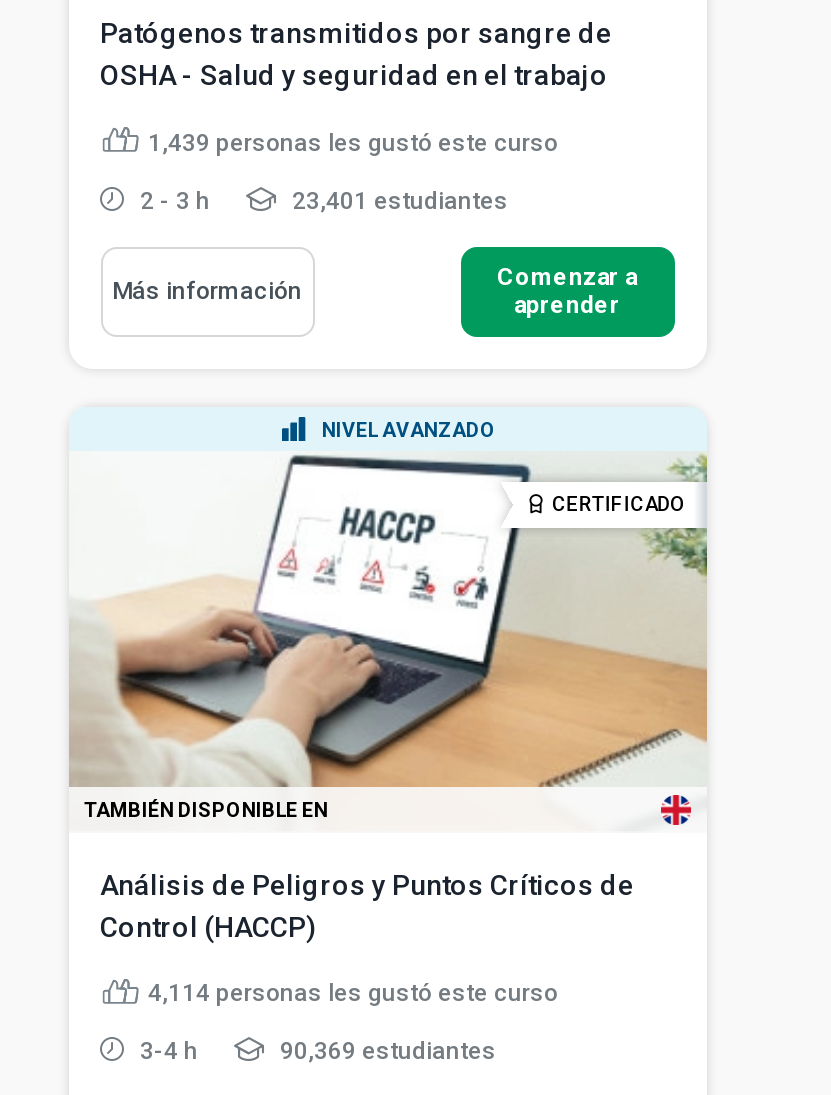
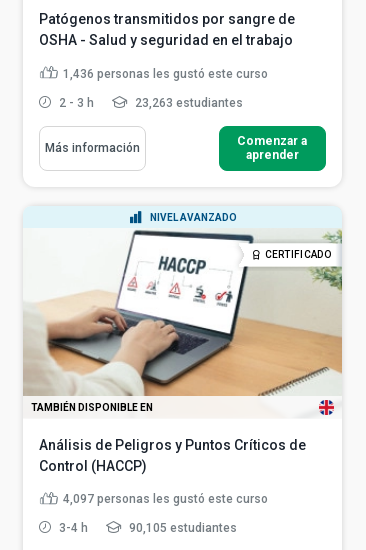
[148,129,558,157] 1,439 personas les gustó este curso -> [62,67,267,81] 1,436 personas les gustó este curso
[286,186,508,214] 23,401 estudiantes -> [131,95,242,109] 23,263 estudiantes
[148,979,558,1007] 4,114 personas les gustó este curso -> [62,492,267,506] 4,097 personas les gustó este curso
[274,1037,496,1065] 90,369 estudiantes -> [125,521,236,535] 90,105 estudiantes

